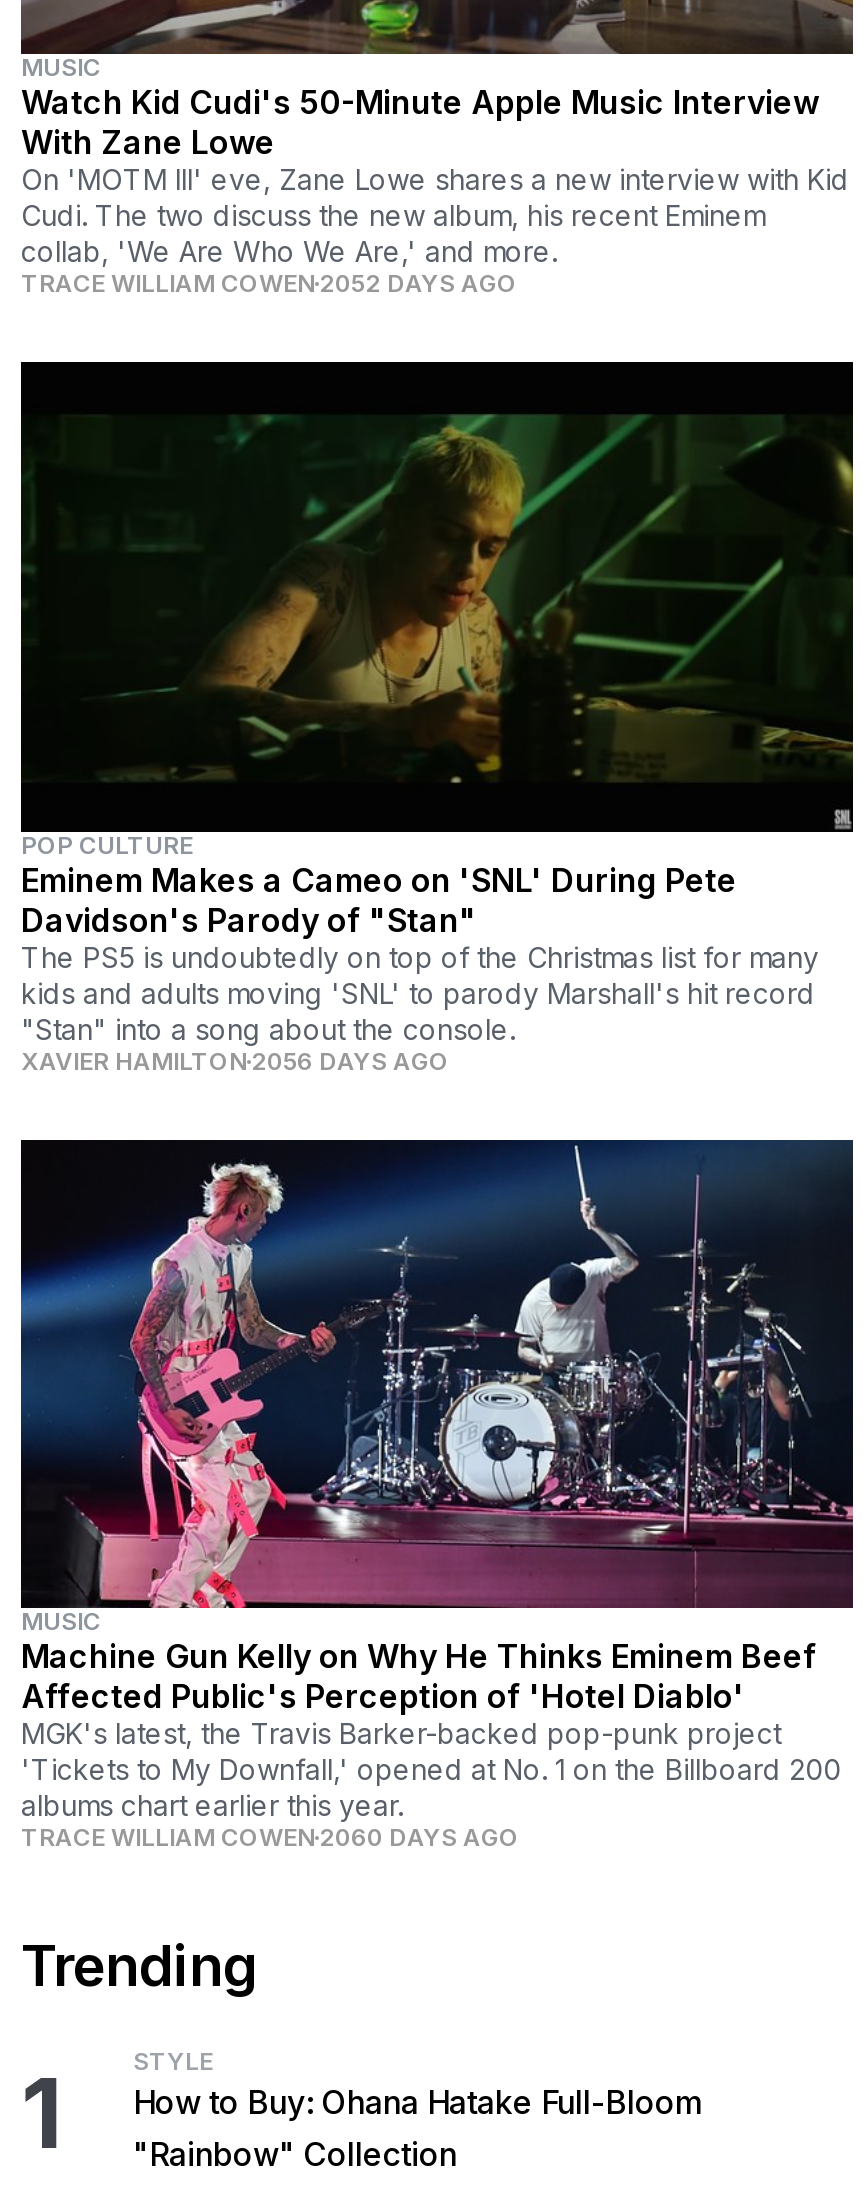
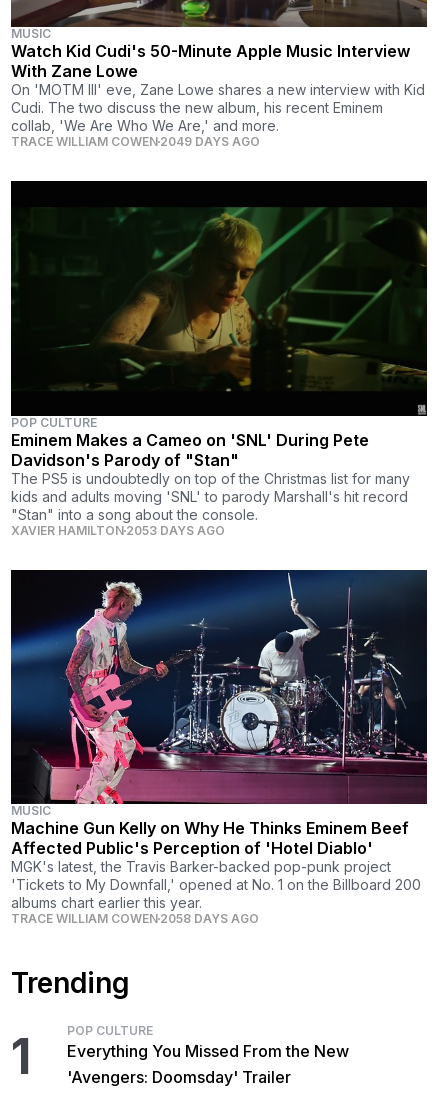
[21,269,517,299] TRACE WILLIAM COWEN 2052 DAYS AGO -> [11,134,260,149] TRACE WILLIAM COWEN 2049 DAYS AGO
[21,1045,449,1075] XAVIER HAMILTON 2056 DAYS AGO -> [11,523,225,538] XAVIER HAMILTON 2053 DAYS AGO
[21,1822,519,1852] TRACE WILLIAM COWEN 2060 DAYS AGO -> [11,911,259,926] TRACE WILLIAM COWEN 2058 DAYS AGO
[133,2046,703,2174] STYLE | How to Buy: Ohana Hatake Full-Bloom | "Rainbow" Collection -> [67,1023,349,1087] POP CULTURE | Everything You Missed From the New | 'Avengers: Doomsday' Trailer

